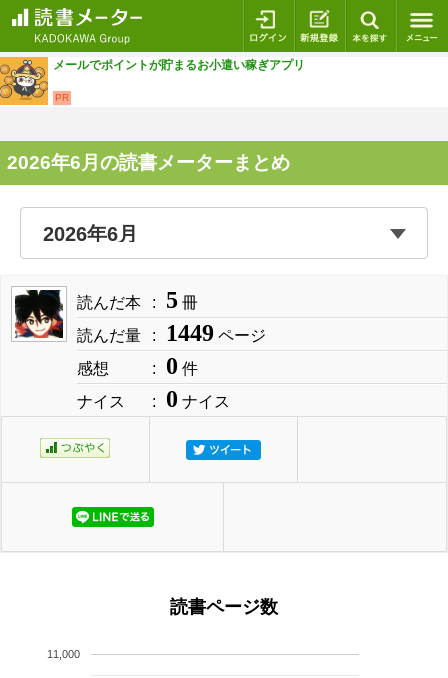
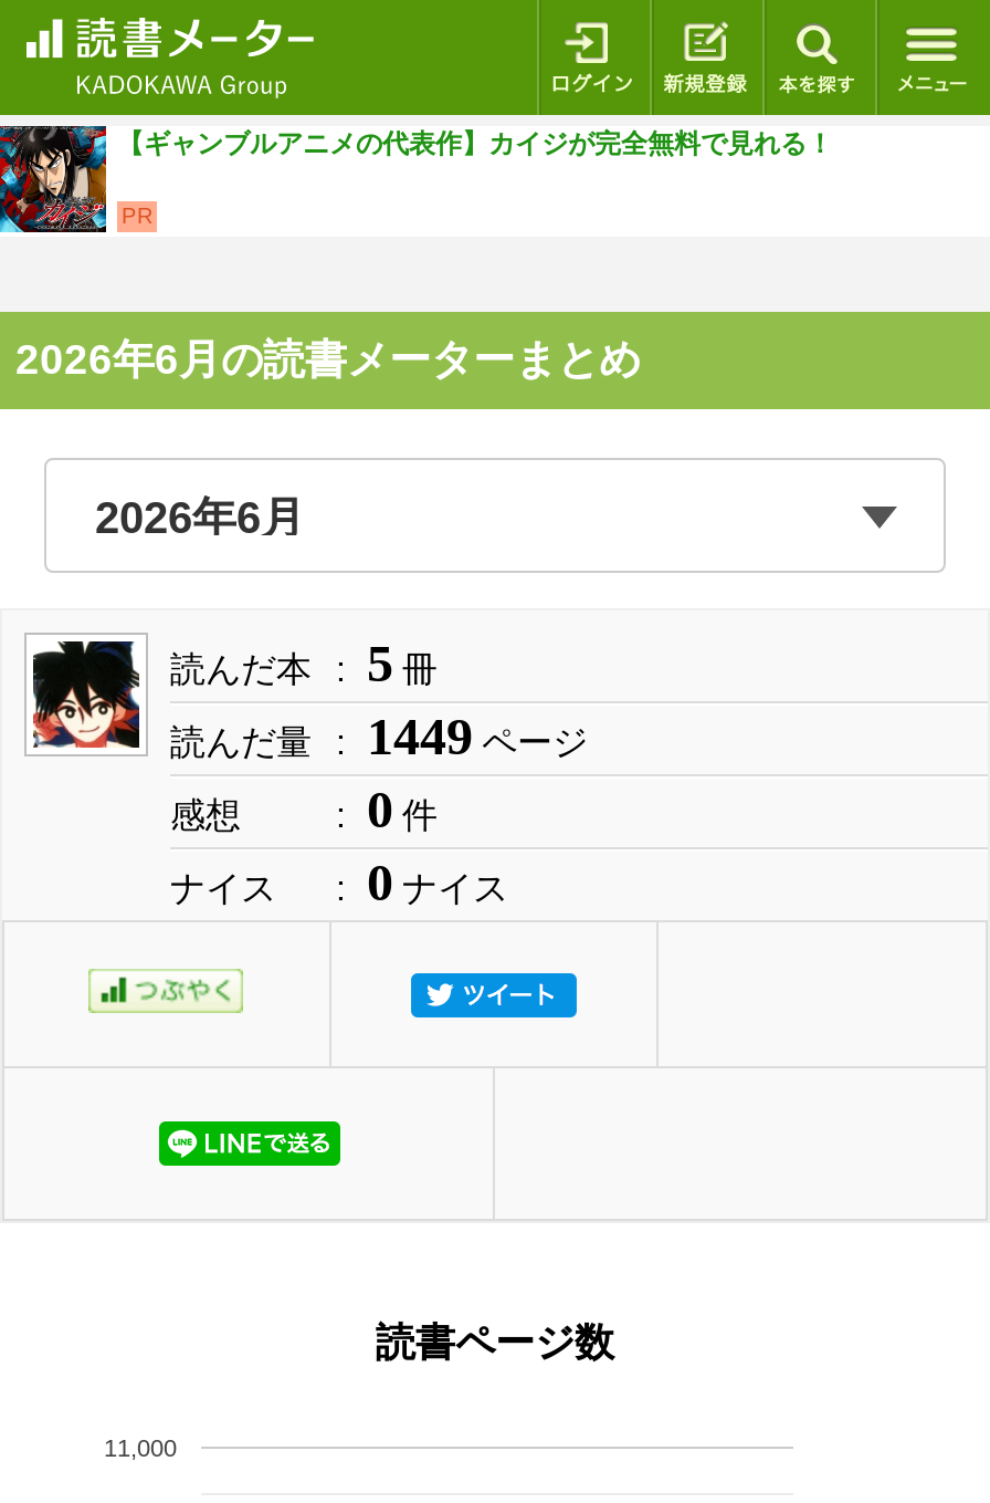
[3,56,305,106] [image] | メールでポイントが貯まるお小遣い稼ぎアプリ -> [7,124,833,234] [image] | 【ギャンブルアニメの代表作】カイジが完全無料で見れる！

